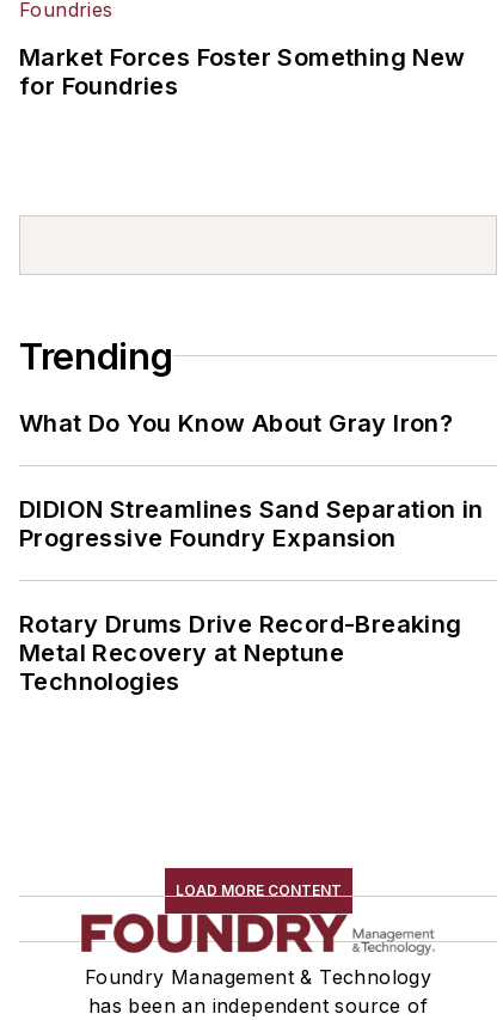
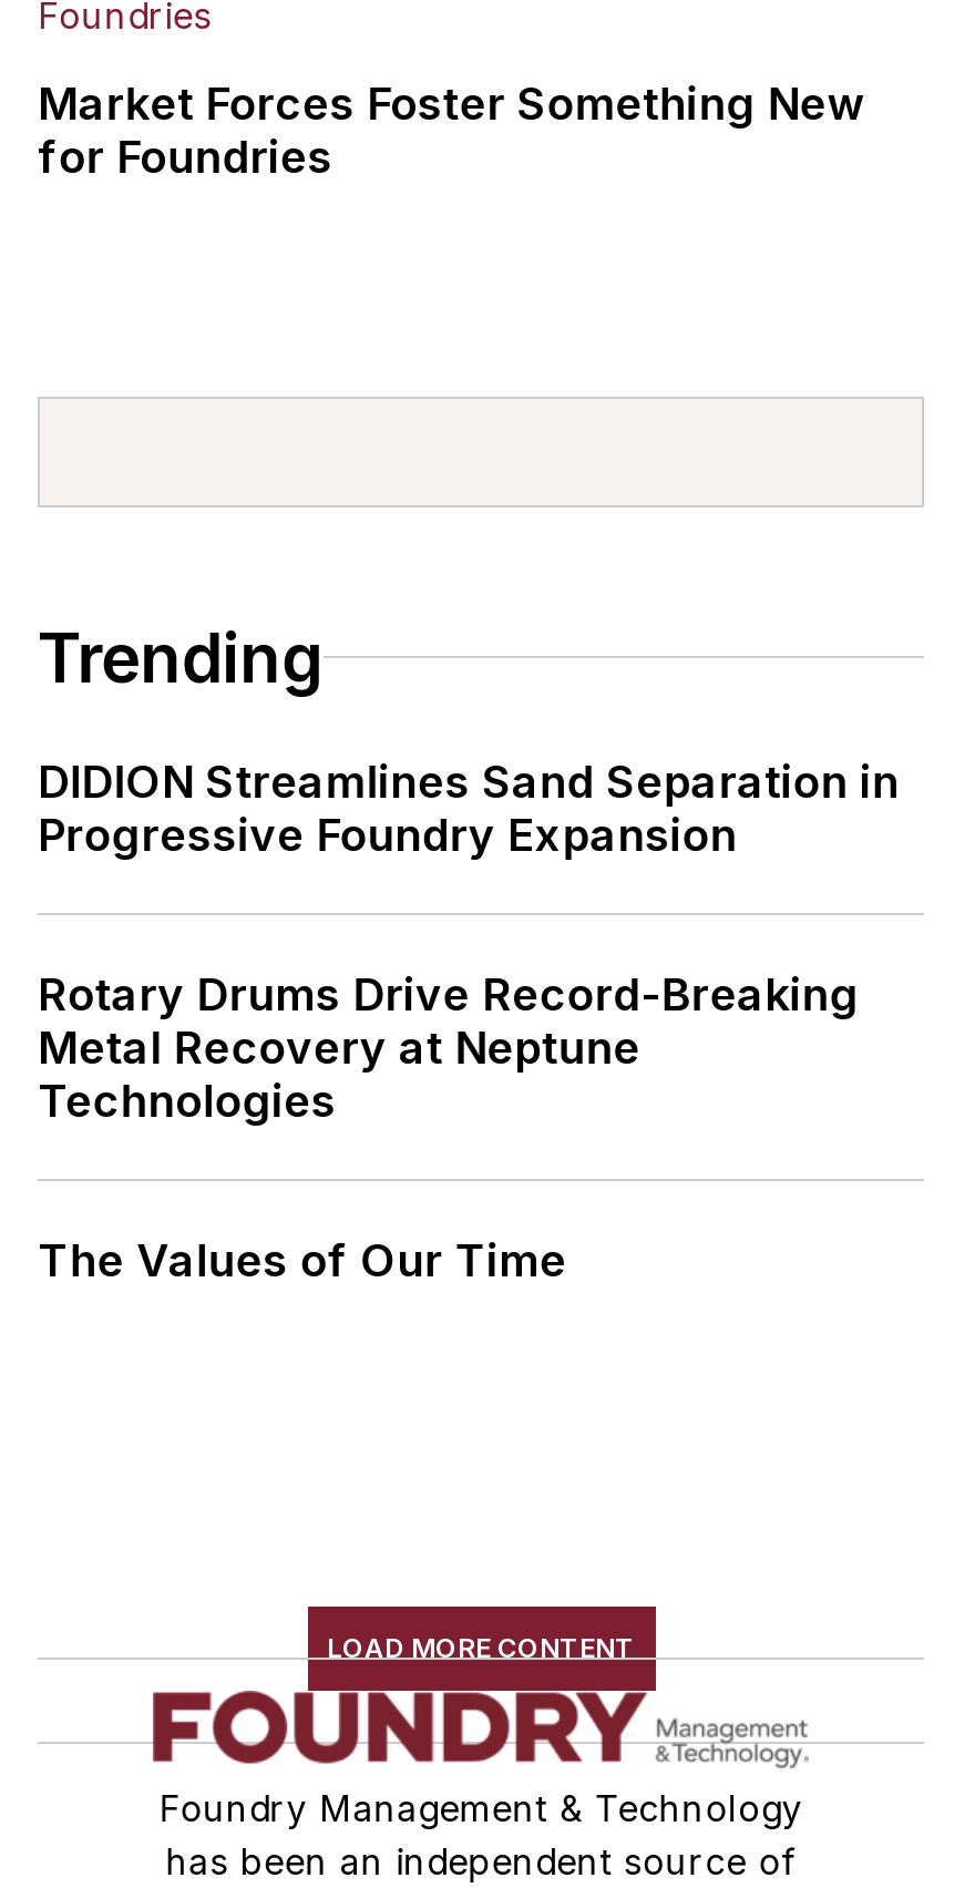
[19,409,453,438] What Do You Know About Gray Iron? -> none
moved [19,495,484,696] -> [38,756,899,1128]: DIDION Streamlines Sand Separation in | Progressive Foundry Expansion | Rotary Drums Drive Record-Breaking | Metal Recovery at Neptune | Technologies
none -> [38,1234,567,1287] The Values of Our Time

